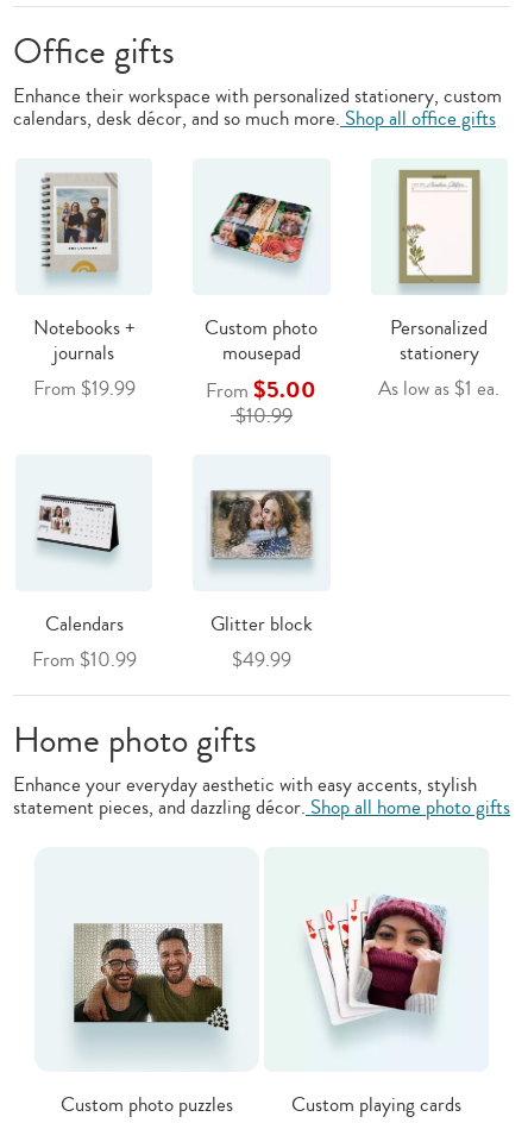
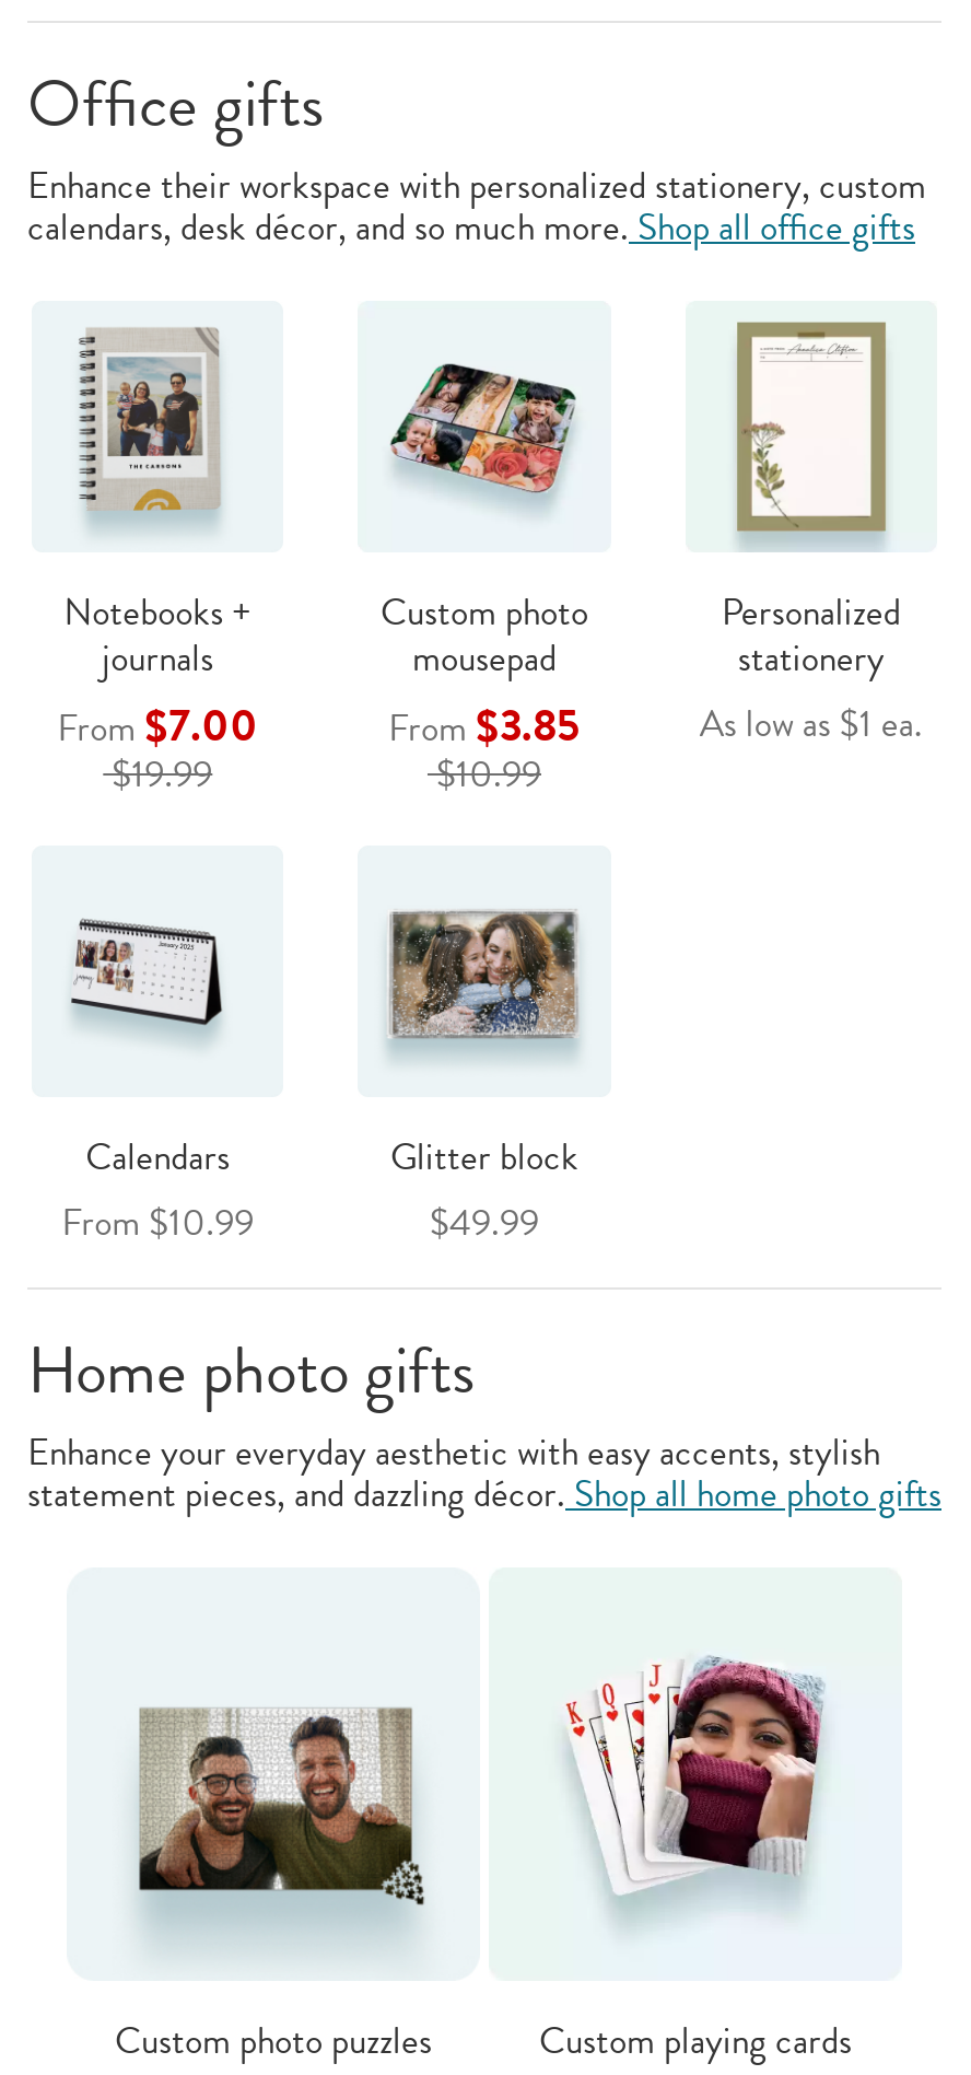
[33,373,135,403] From $19.99 -> [57,694,258,802] From $7.00 | $19.99
[206,372,317,407] From $5.00 -> [388,694,581,758] From $3.85

